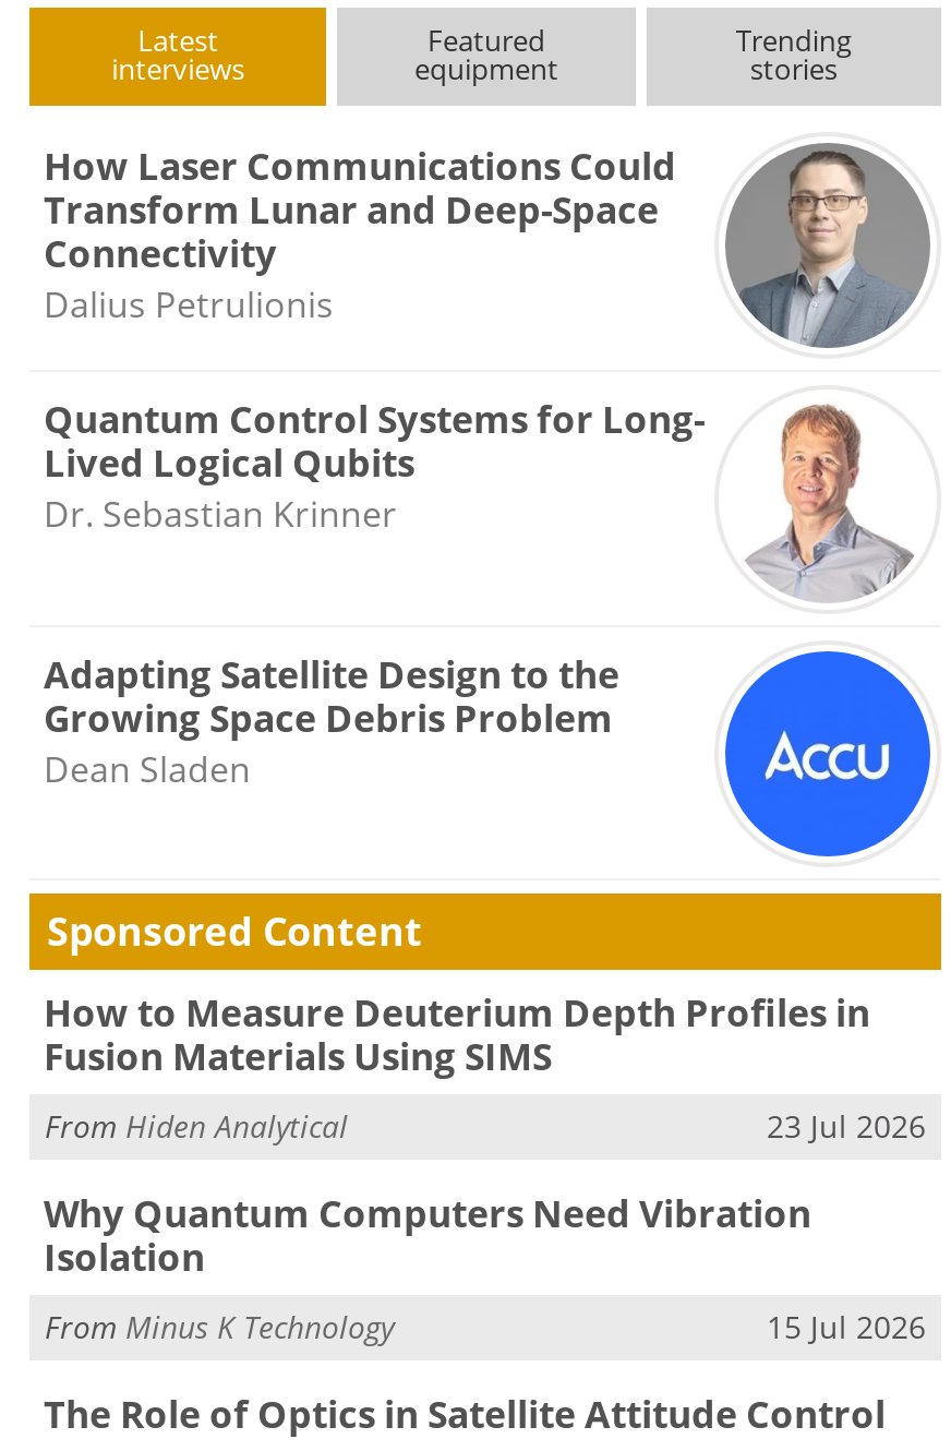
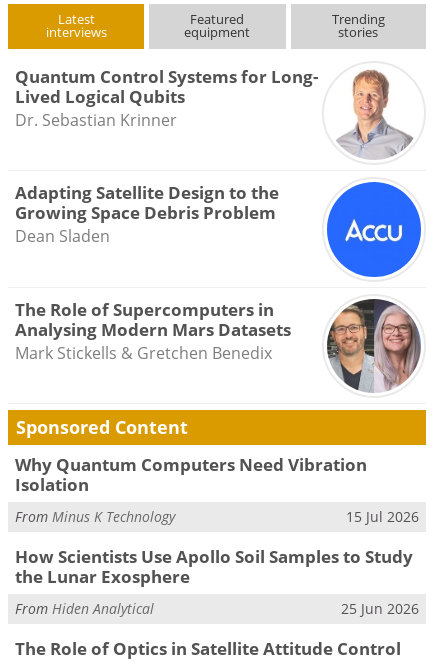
[44,140,932,348] [image] | How Laser Communications Could | Transform Lunar and Deep-Space | Connectivity | Dalius Petrulionis -> none
moved [44,392,922,790] -> [14,63,417,246]: [image] | Quantum Control Systems for Long- | Lived Logical Qubits | Dr. Sebastian Krinner | Adapting Satellite Design to the | Growing Space Debris Problem | Dean Sladen
none -> [14,298,421,382] [image] | The Role of Supercomputers in | Analysing Modern Mars Datasets | Mark Stickells & Gretchen Benedix
[44,988,926,1146] How to Measure Deuterium Depth Profiles in | Fusion Materials Using SIMS | 23 Jul 2026 -> none
moved [45,1104,348,1146] -> [15,599,154,618]: From Hiden Analytical
moved [44,1189,926,1347] -> [14,453,419,526]: Why Quantum Computers Need Vibration | Isolation | From Minus K Technology | 15 Jul 2026
none -> [14,545,419,618] How Scientists Use Apollo Soil Samples to Study | the Lunar Exosphere | 25 Jun 2026

